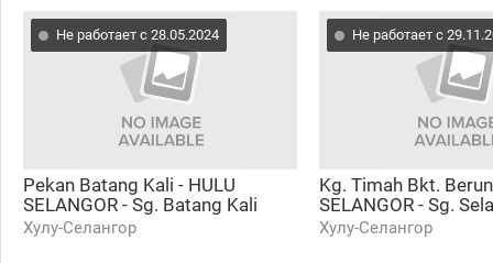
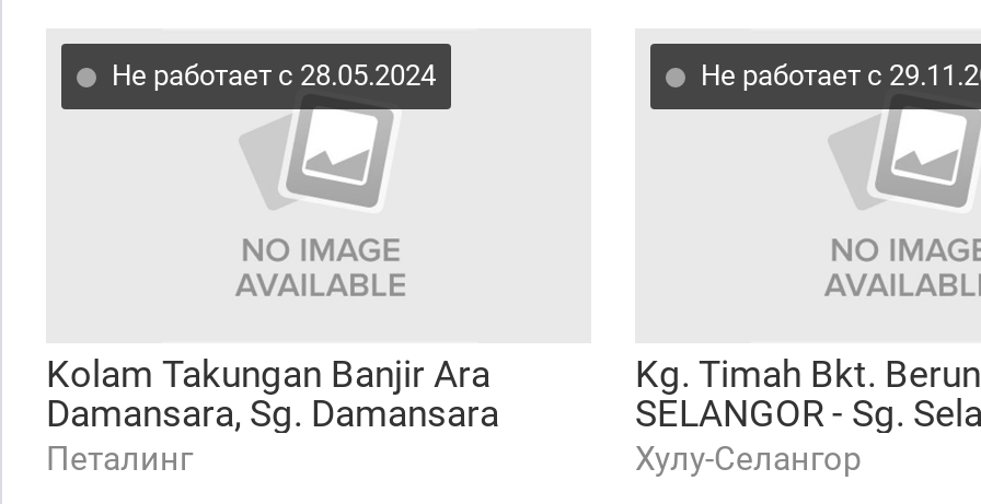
[23,174,258,238] Pekan Batang Kali - HULU | SELANGOR - Sg. Batang Kali | Хулу-Селангор -> [46,352,499,479] Kolam Takungan Banjir Ara | Damansara, Sg. Damansara | Петалинг

